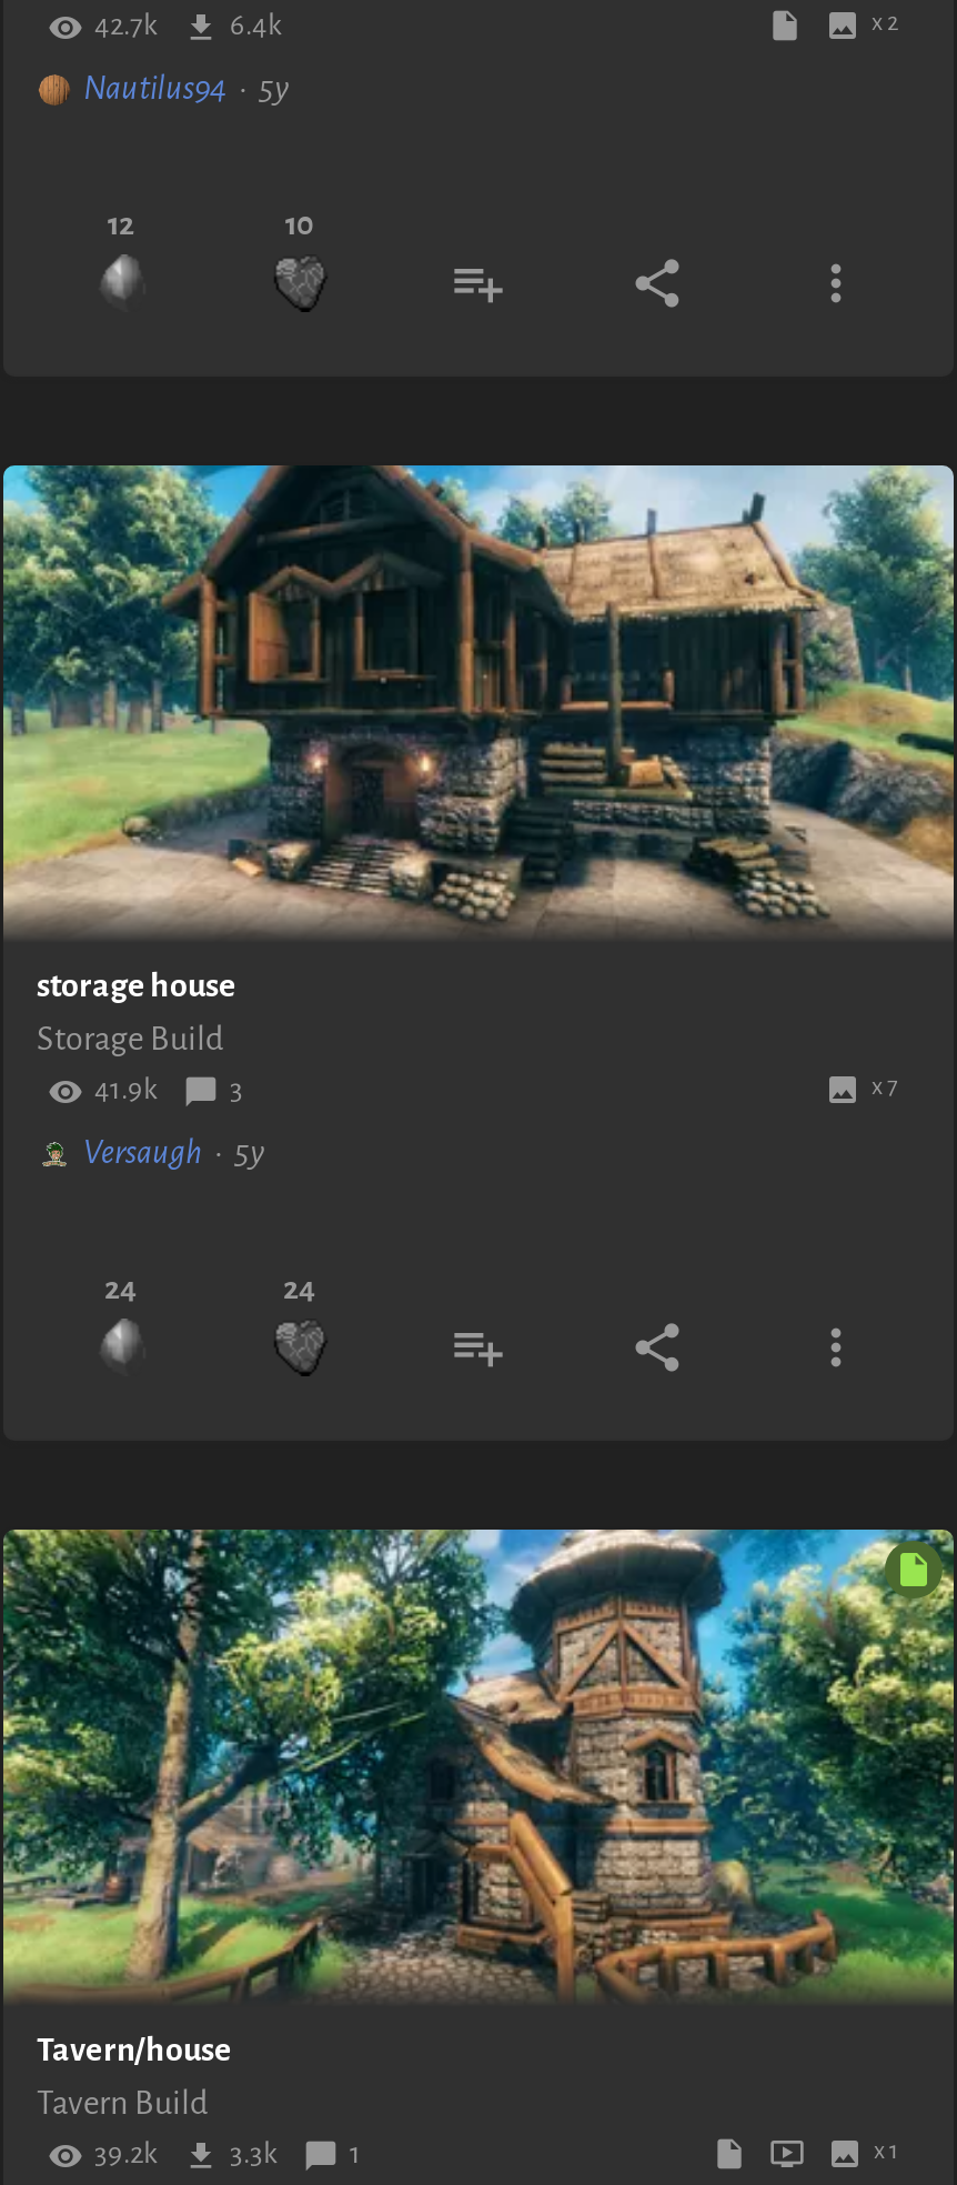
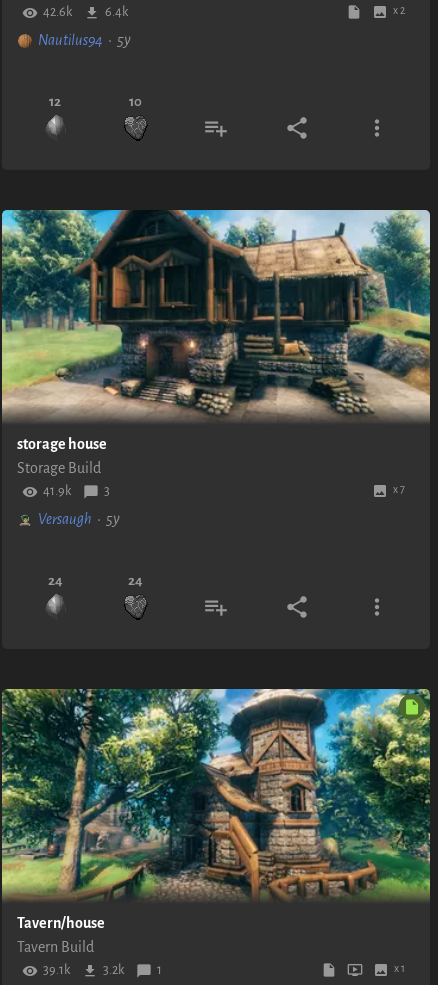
[94,10,157,41] 42.7k -> [43,5,72,19] 42.6k
[94,2138,276,2169] 39.2k | 3.3k -> [43,963,124,977] 39.1k | 3.2k

